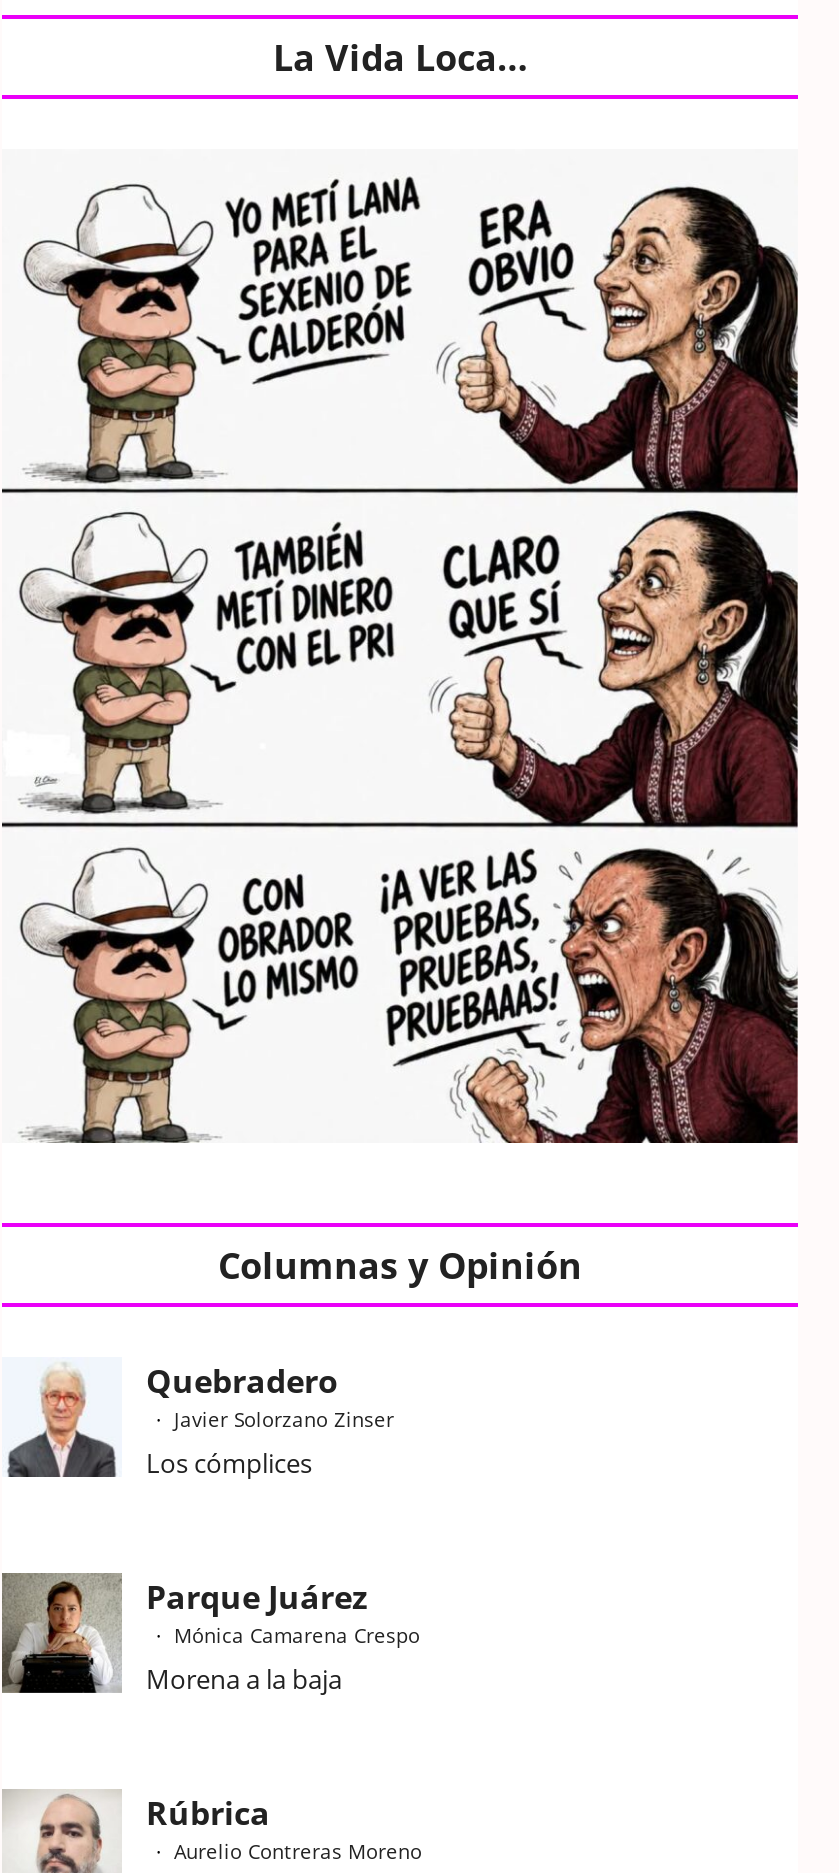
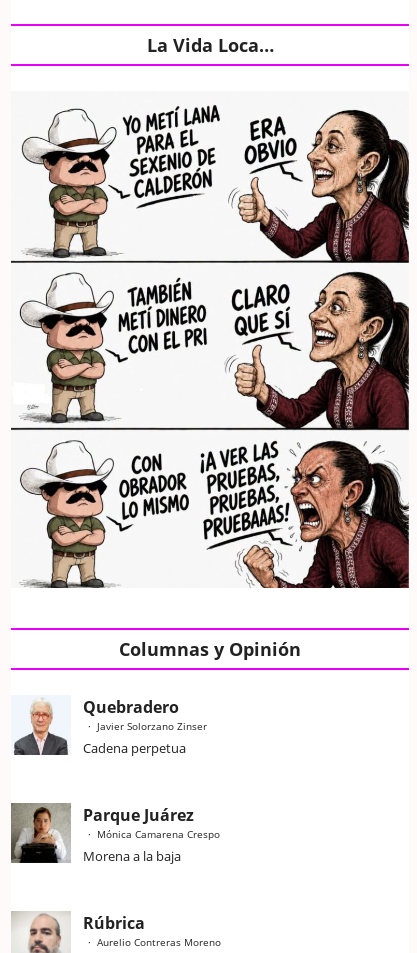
[146,1446,312,1482] Los cómplices -> [83,739,186,757] Cadena perpetua

